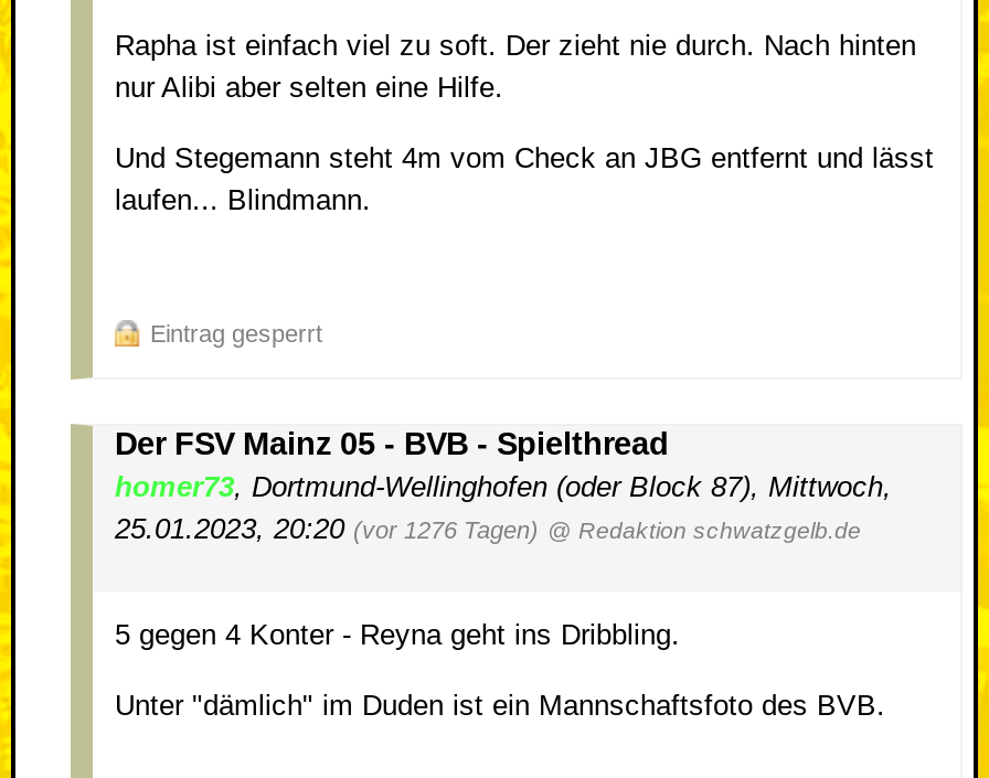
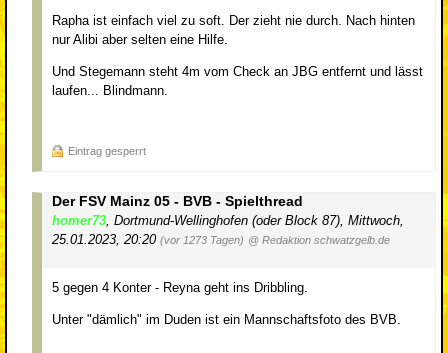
[115,512,861,545] 25.01.2023, 20:20 (vor 1276 Tagen) @ Redaktion schwatzgelb.de -> [52,232,390,247] 25.01.2023, 20:20 (vor 1273 Tagen) @ Redaktion schwatzgelb.de

